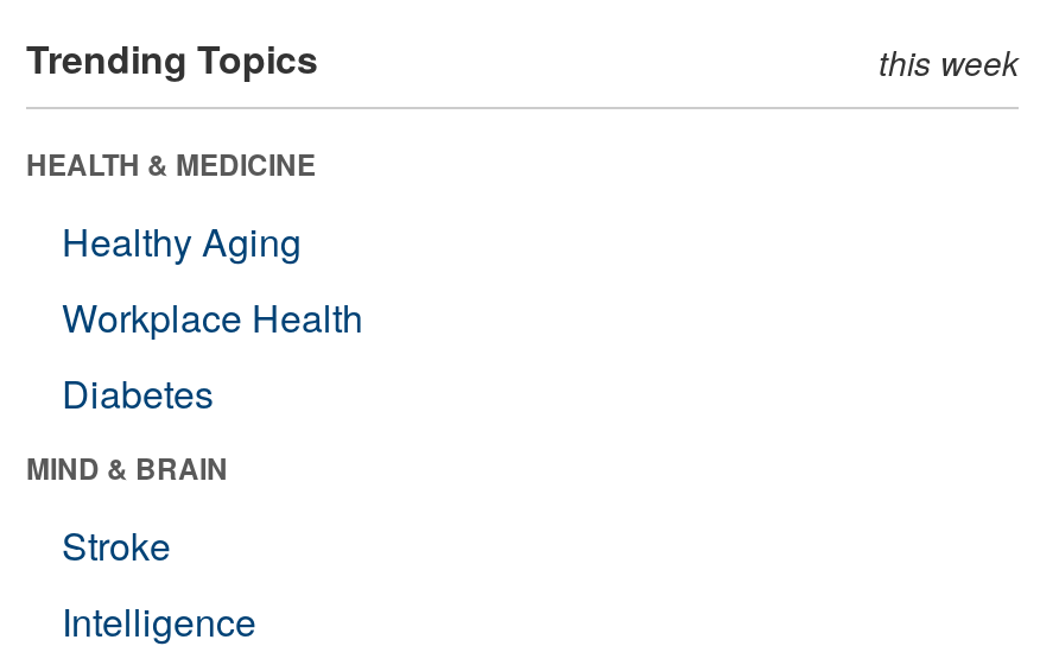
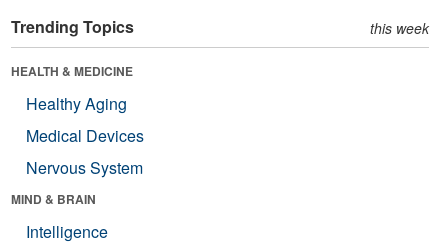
[62,289,363,420] Workplace Health | Diabetes -> [26,124,144,179] Medical Devices | Nervous System
[62,517,171,572] Stroke -> none

